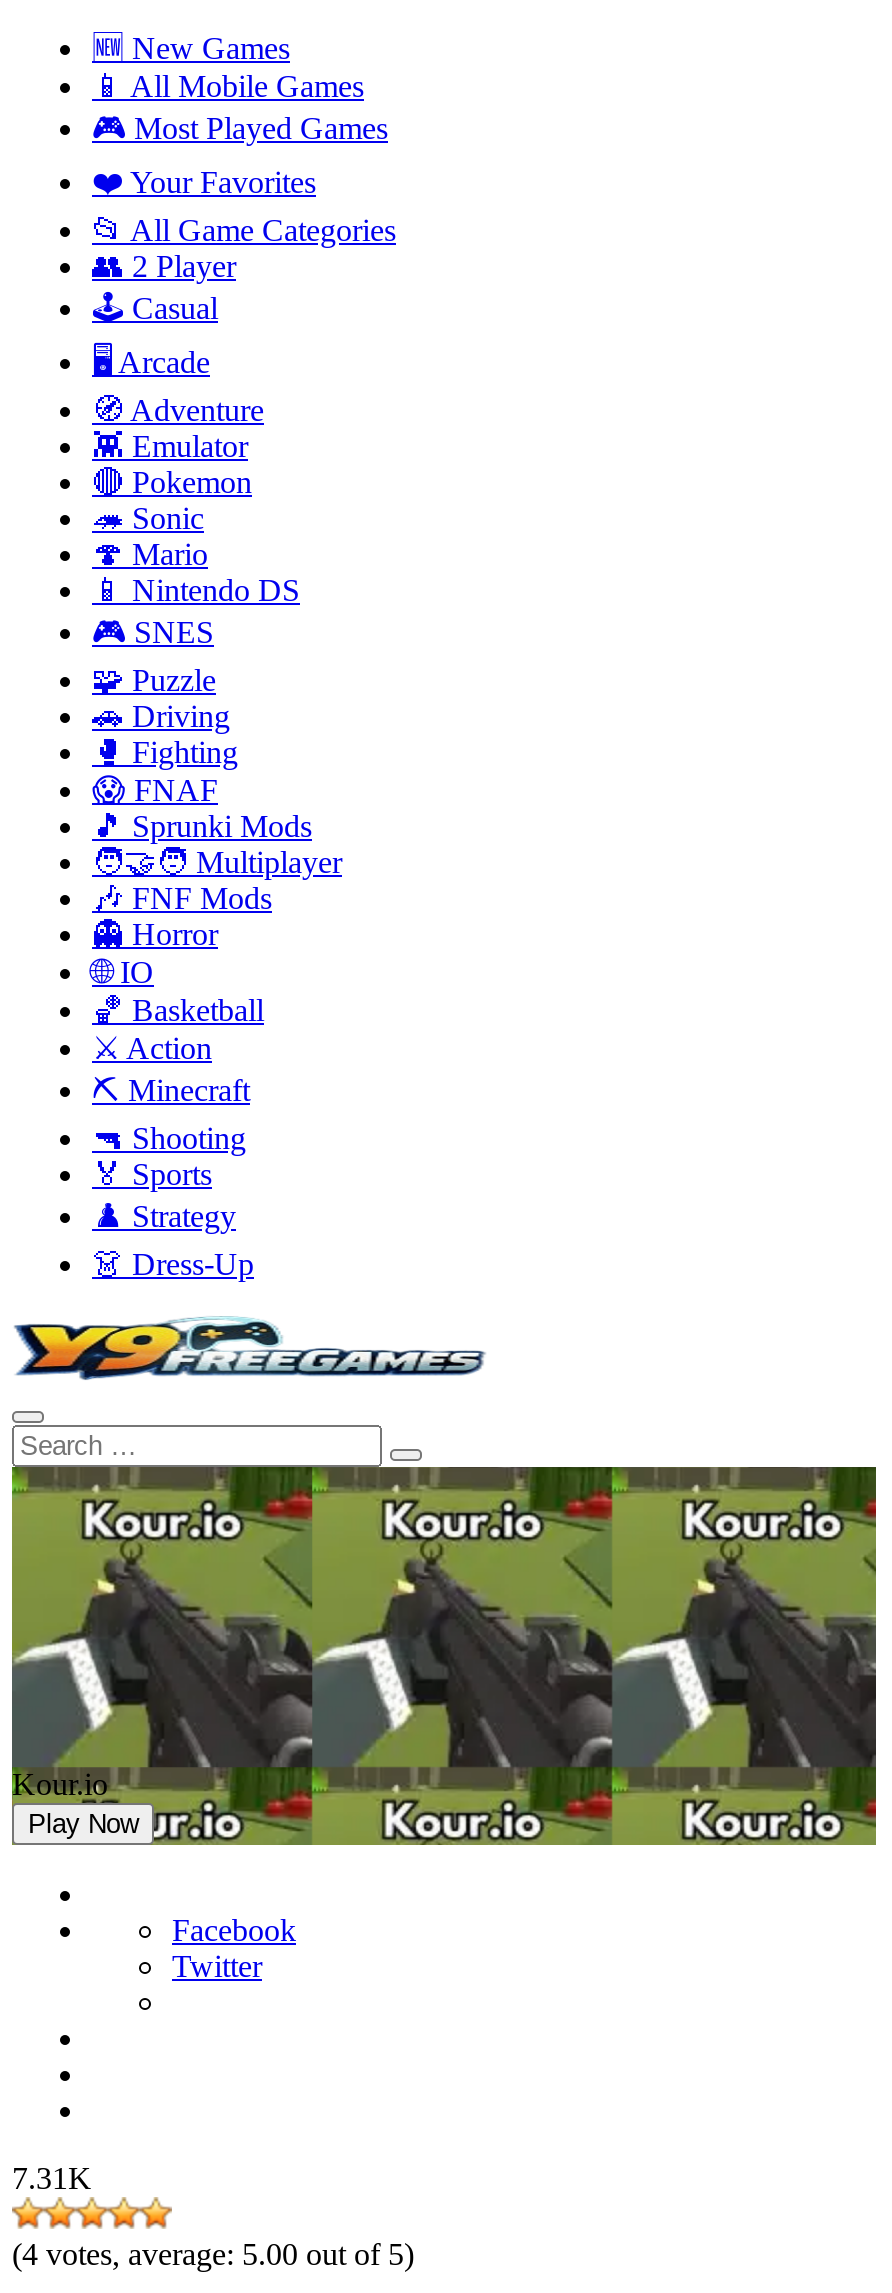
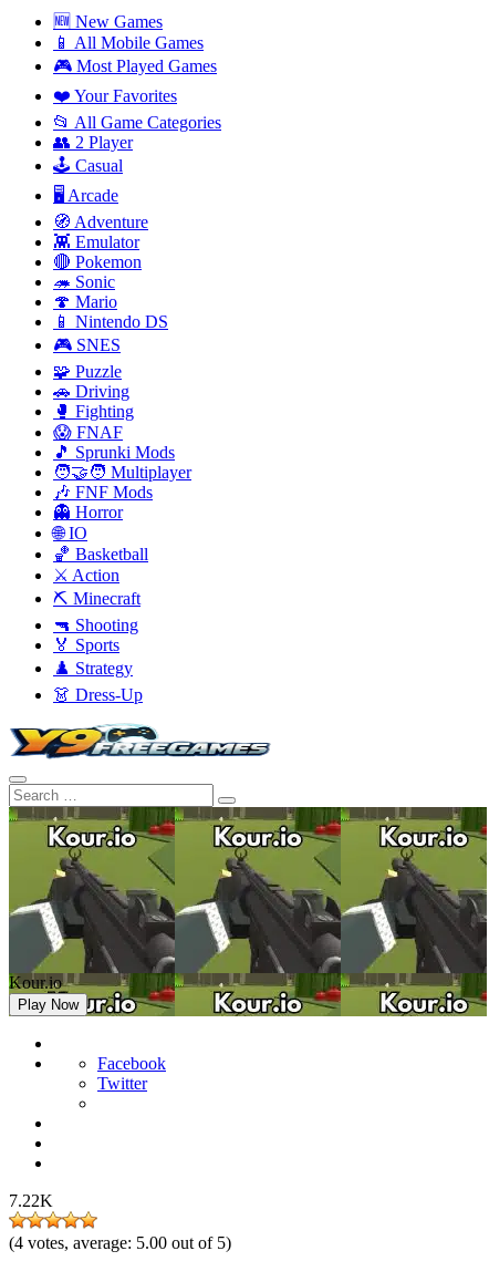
[12,2161,92,2195] 7.31K -> [9,1191,53,1210] 7.22K

